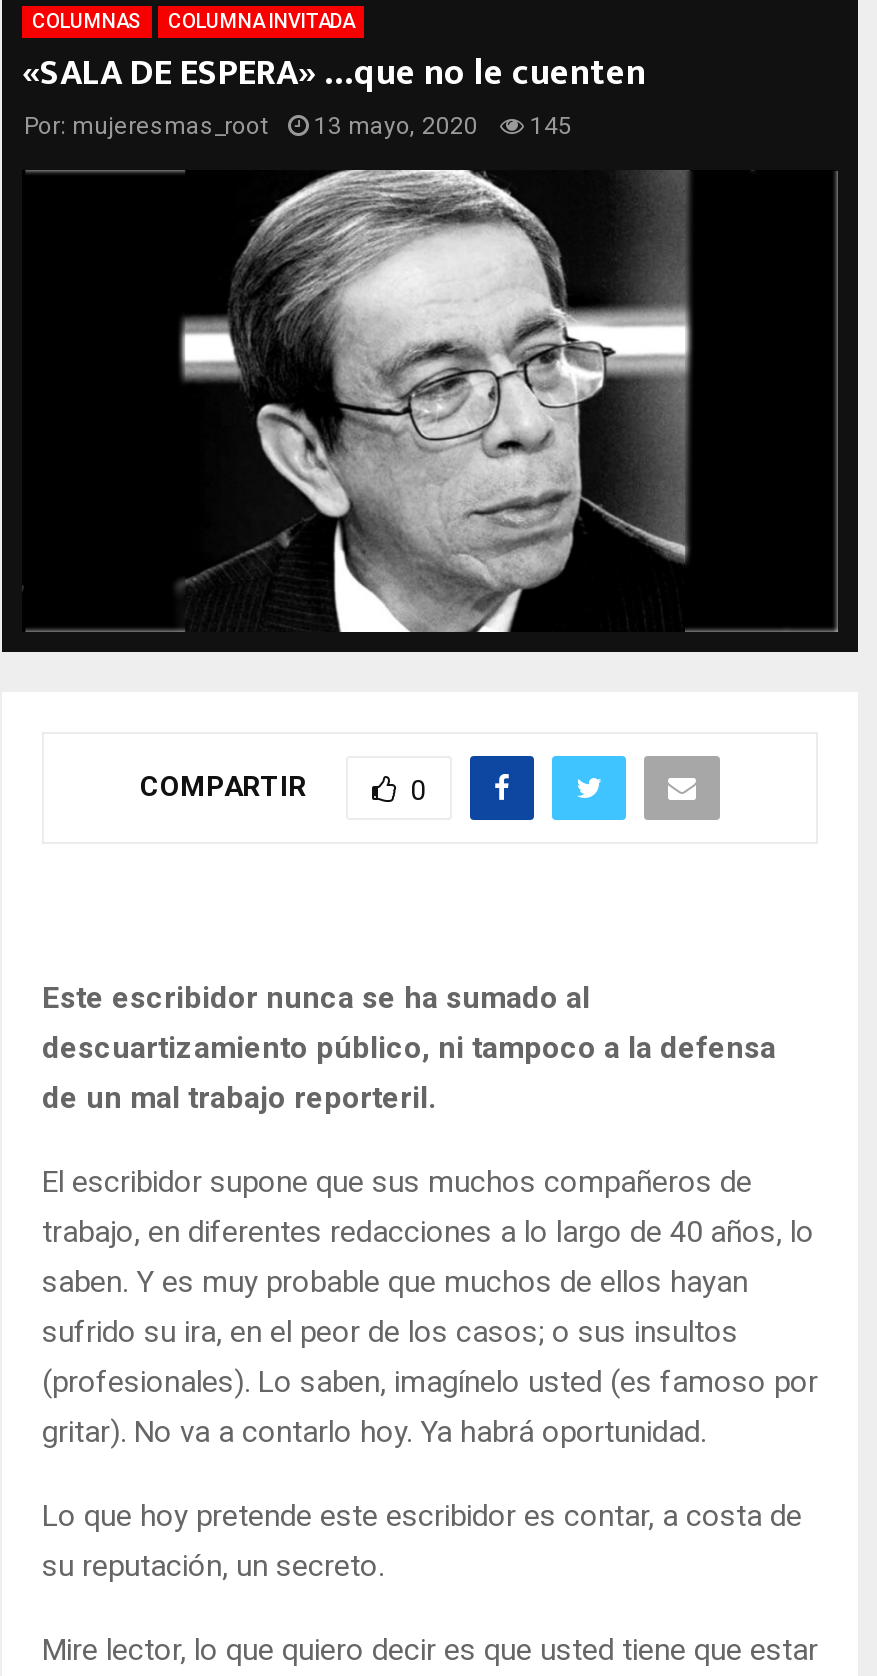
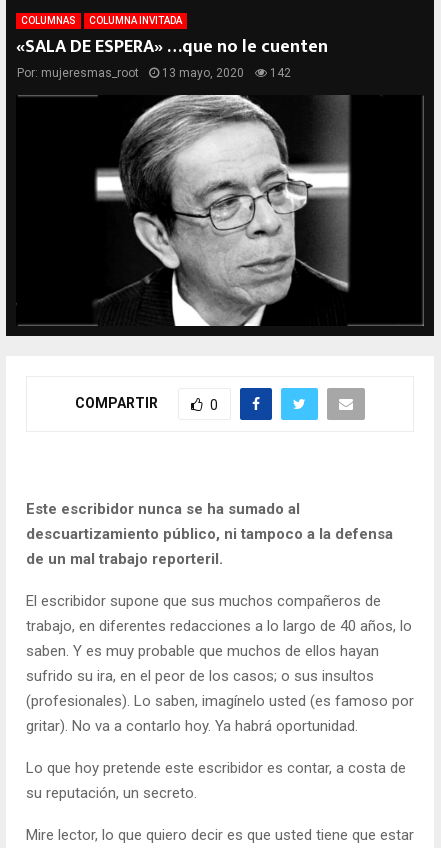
[24,112,572,140] Por: mujeresmas_root 13 mayo, 2020 145 -> [17,66,291,80] Por: mujeresmas_root 13 mayo, 2020 142

